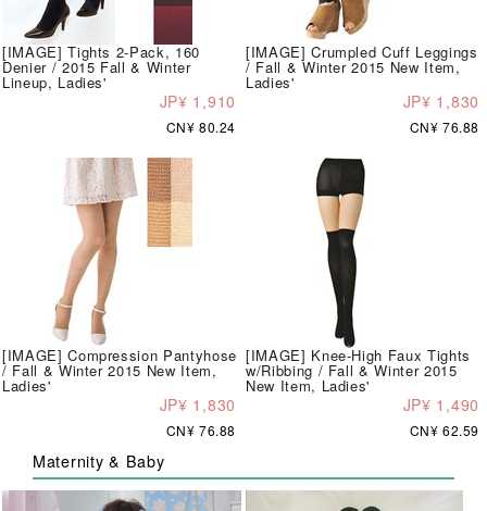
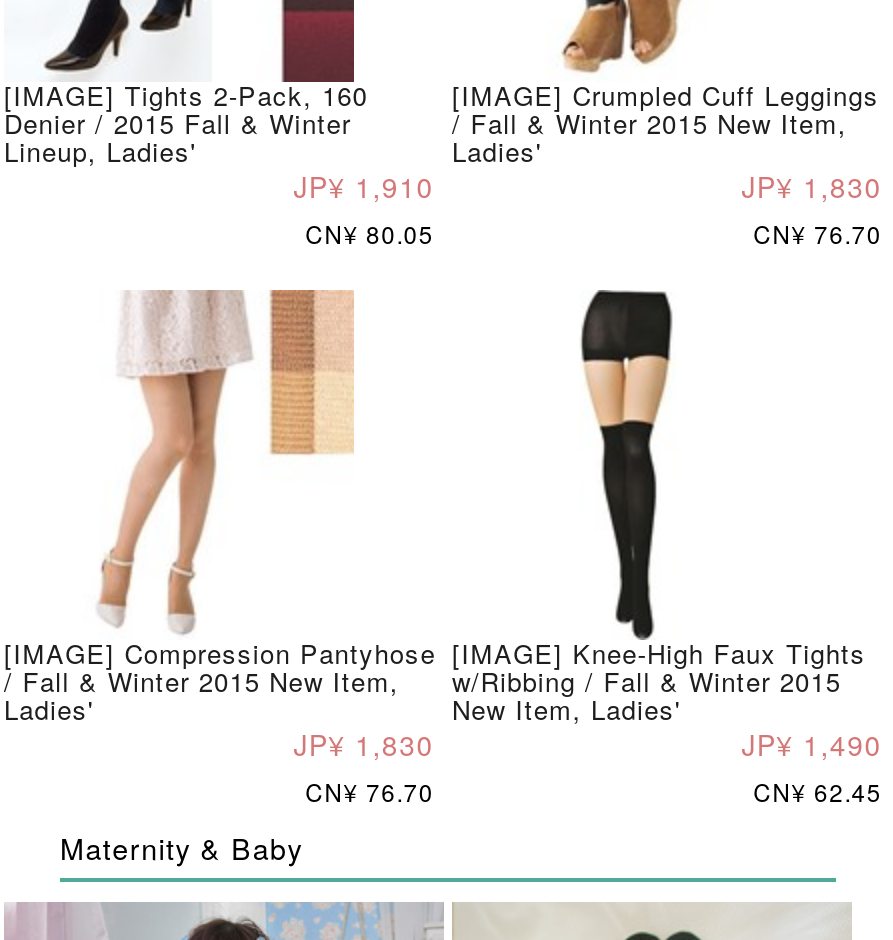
[166,118,236,136] CN¥ 80.24 -> [305,216,434,250] CN¥ 80.05
[409,118,479,136] CN¥ 76.88 -> [753,216,882,250] CN¥ 76.70
[166,421,236,439] CN¥ 76.88 -> [305,774,434,808] CN¥ 76.70
[409,421,479,439] CN¥ 62.59 -> [753,774,882,808] CN¥ 62.45

